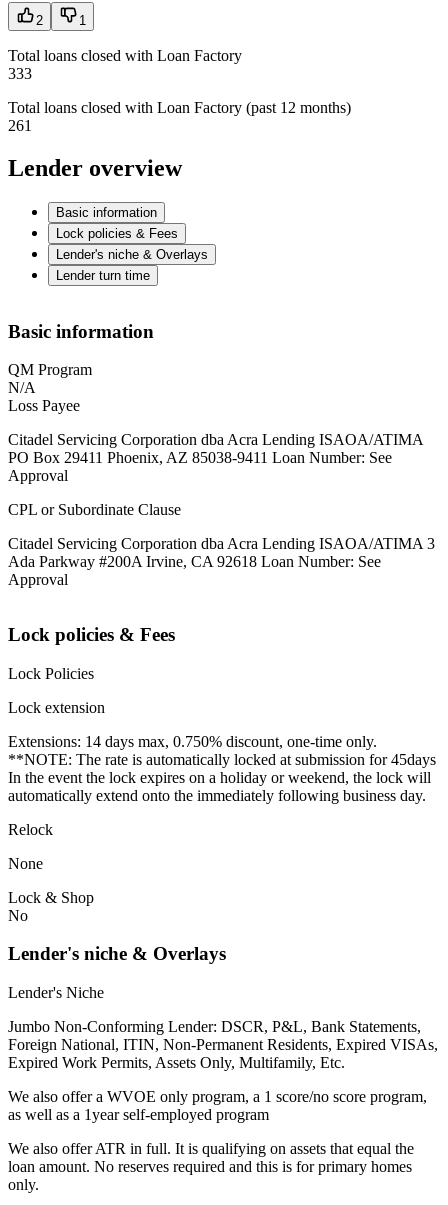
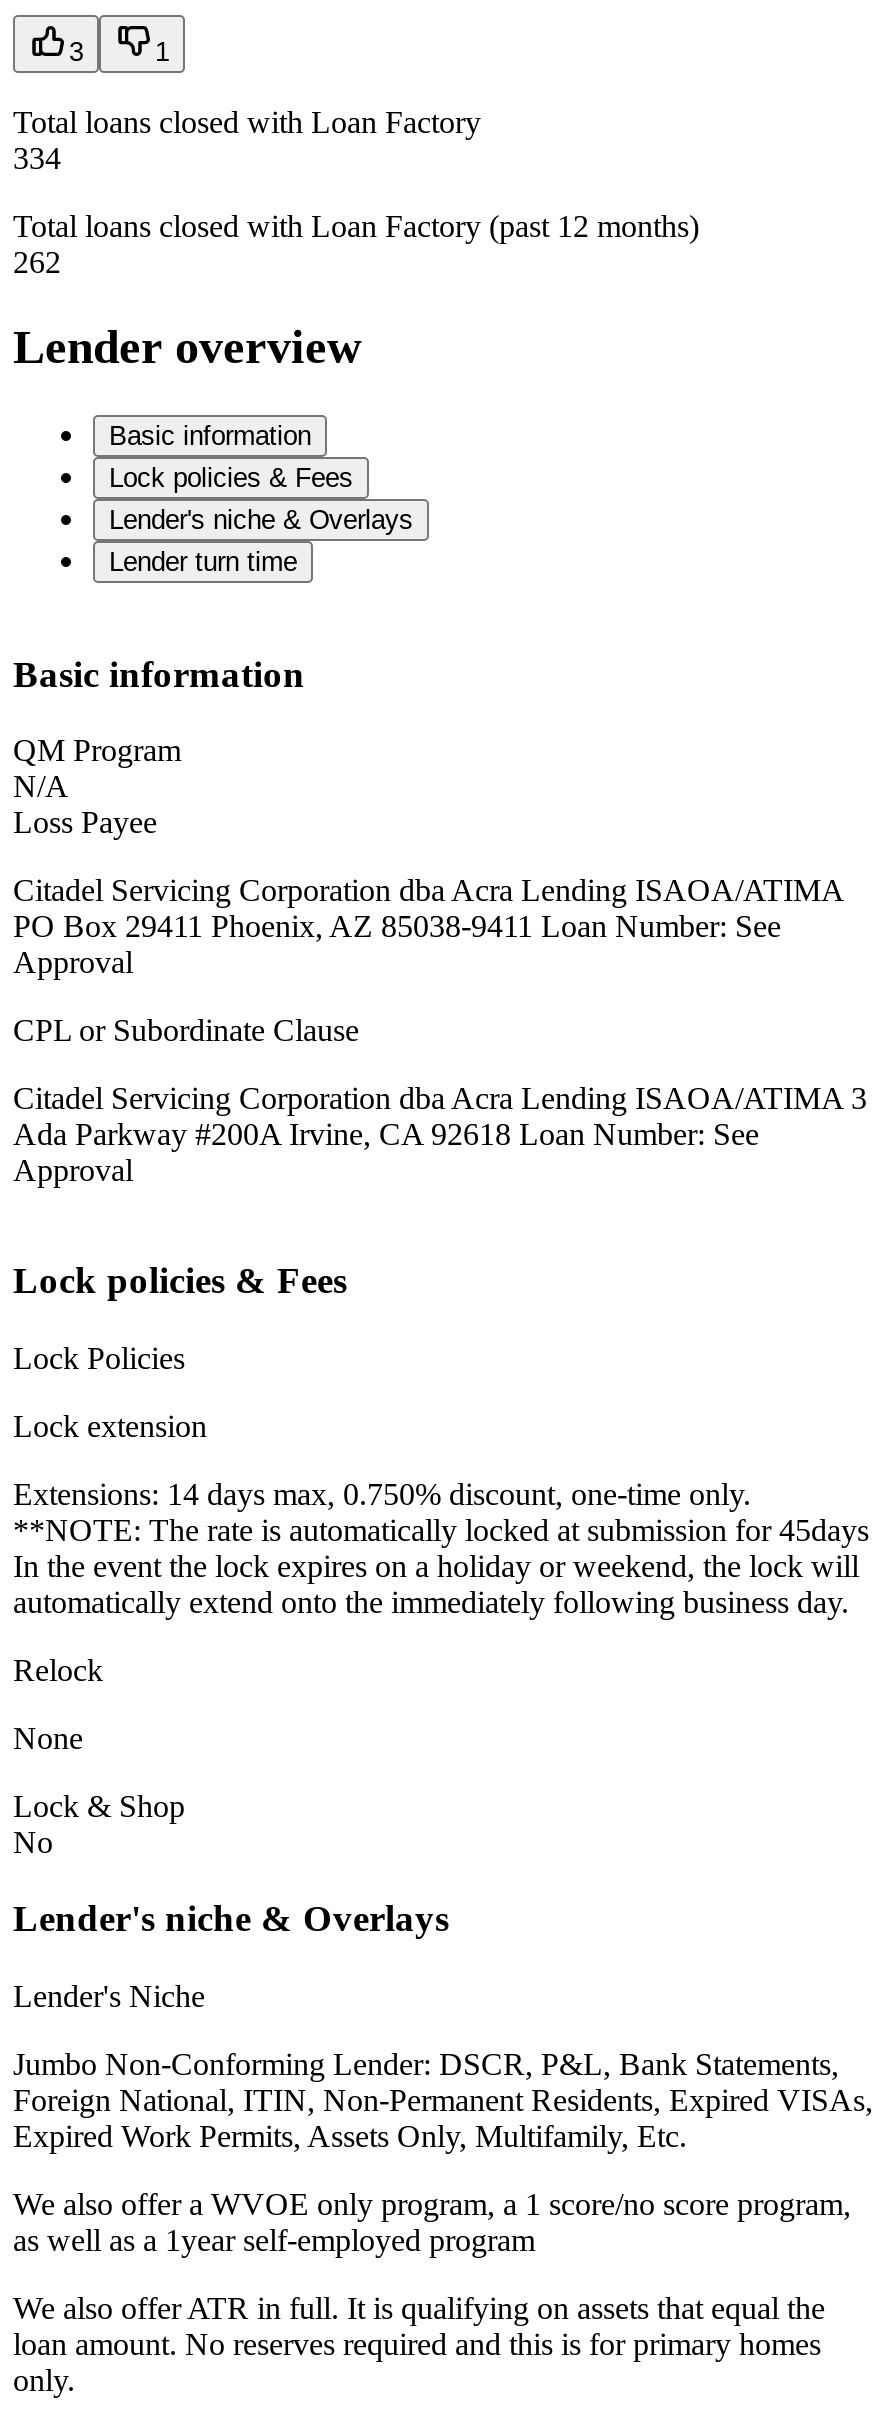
[36,13,43,28] 2 -> [69,37,83,67] 3
[8,65,32,82] 333 -> [13,141,61,175] 334
[8,117,32,134] 261 -> [13,245,61,279] 262

